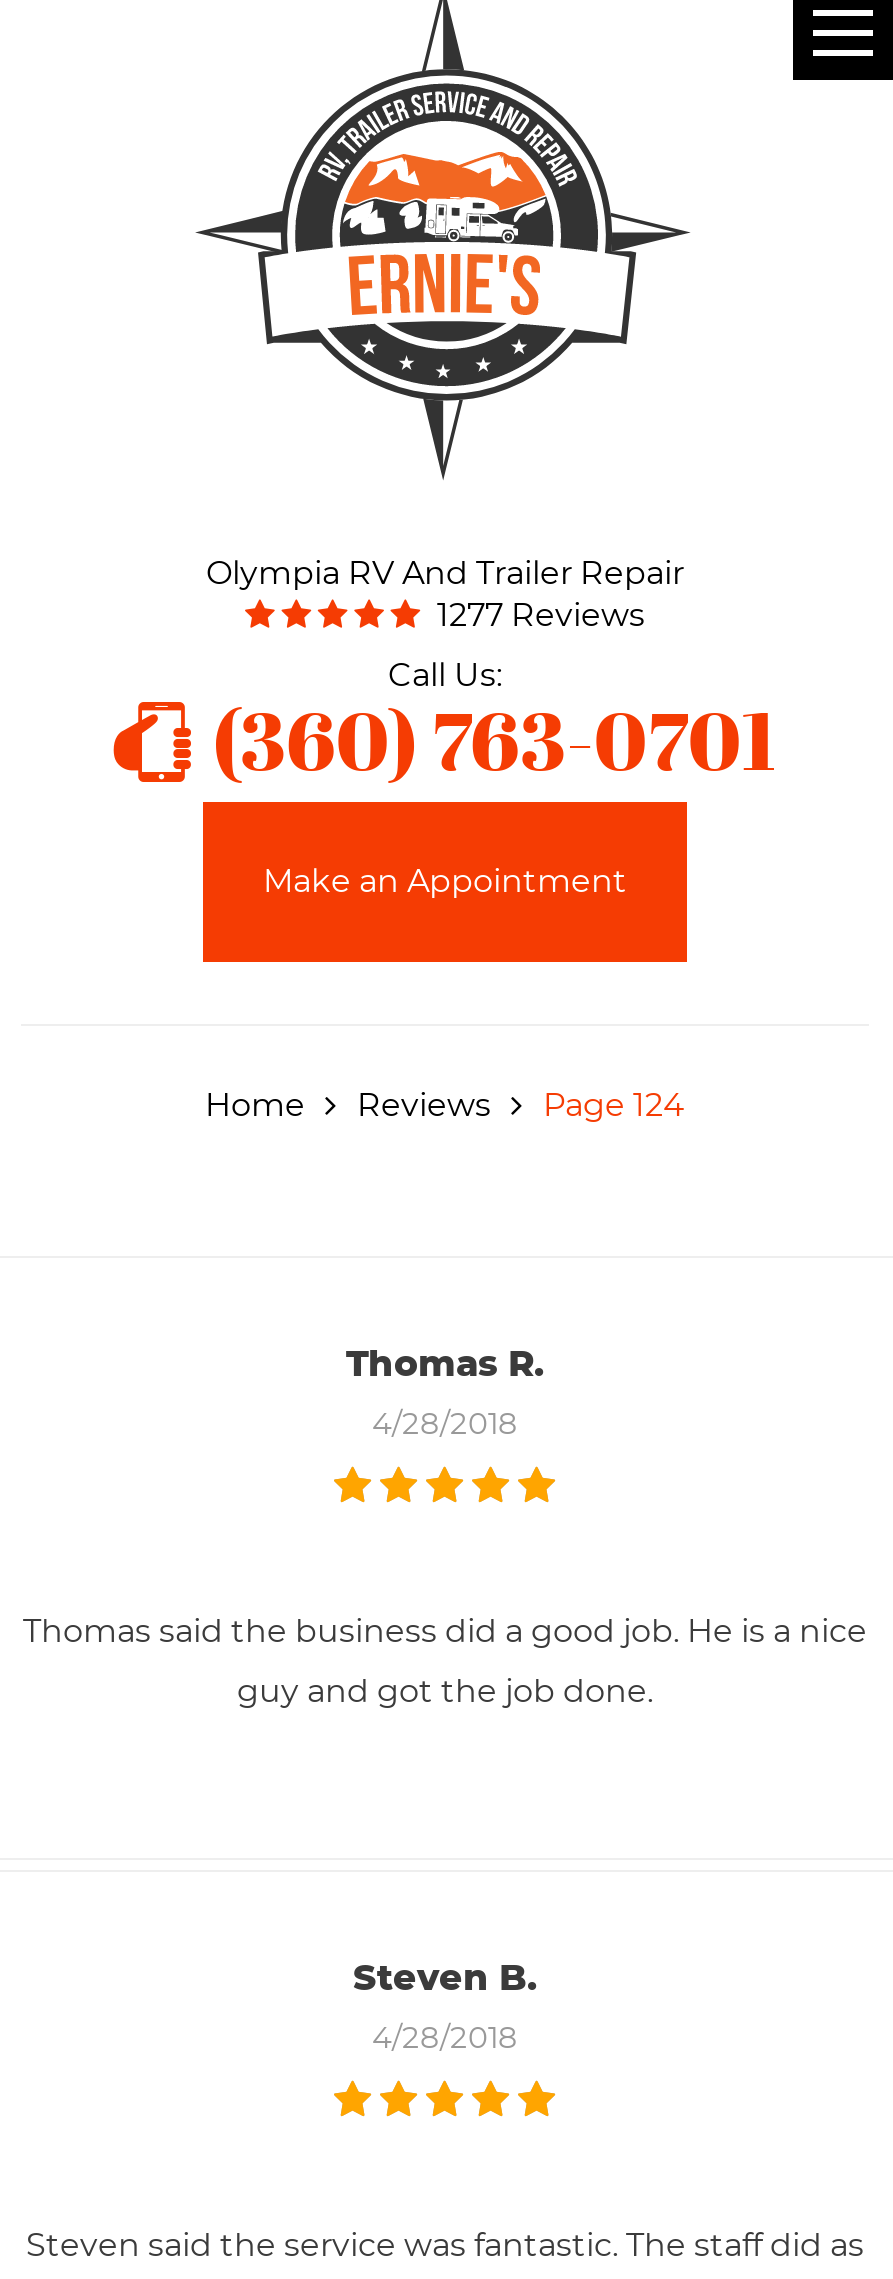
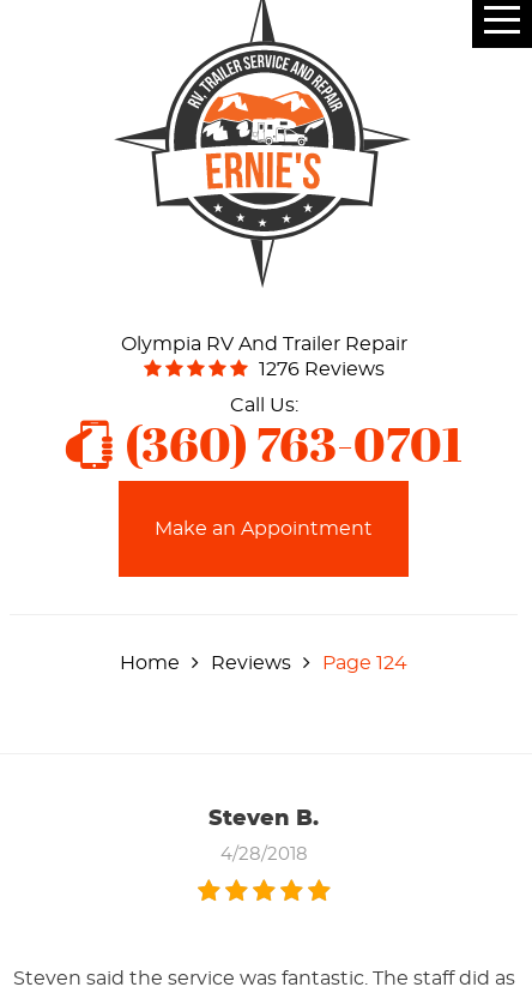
[437,600,645,632] 1277 Reviews -> [258,360,384,379] 1276 Reviews
[346,1348,544,1440] Thomas R. | 4/28/2018 -> none
[23,1616,867,1708] Thomas said the business did a good job. He is a nice | guy and got the job done. -> none

